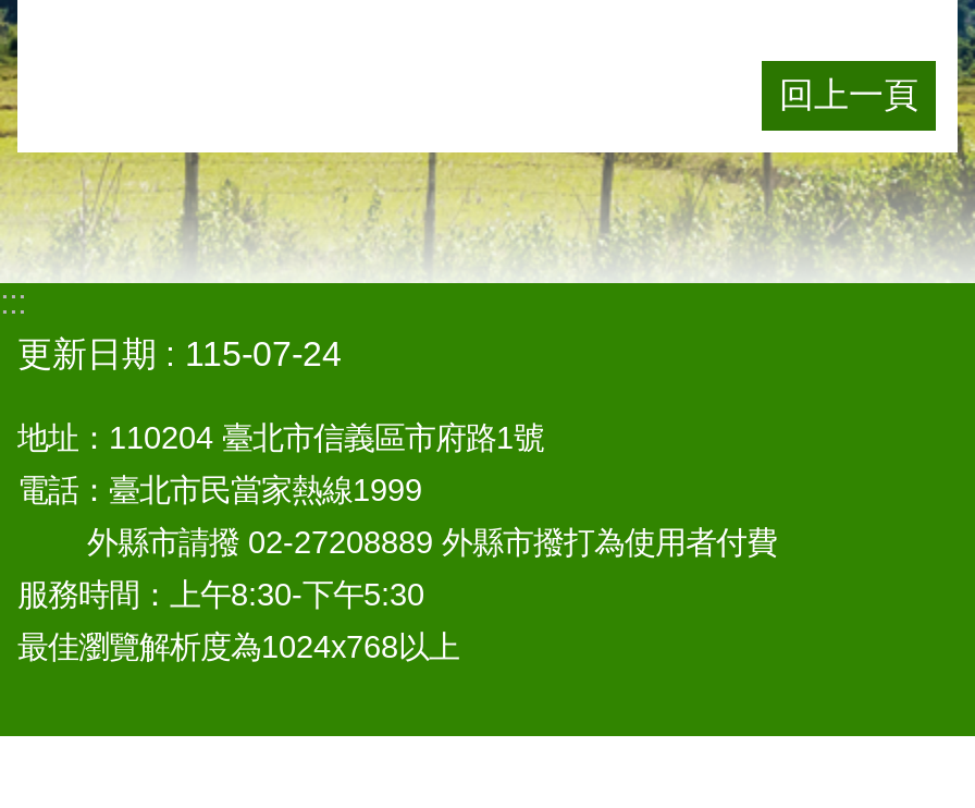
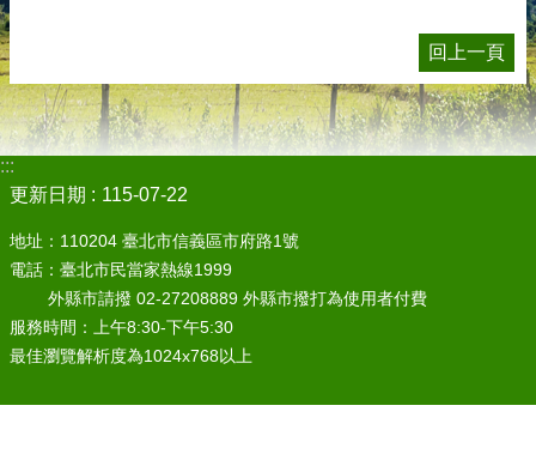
[17,336,342,373] 更新日期 115-07-24 -> [10,185,188,205] 更新日期 115-07-22

